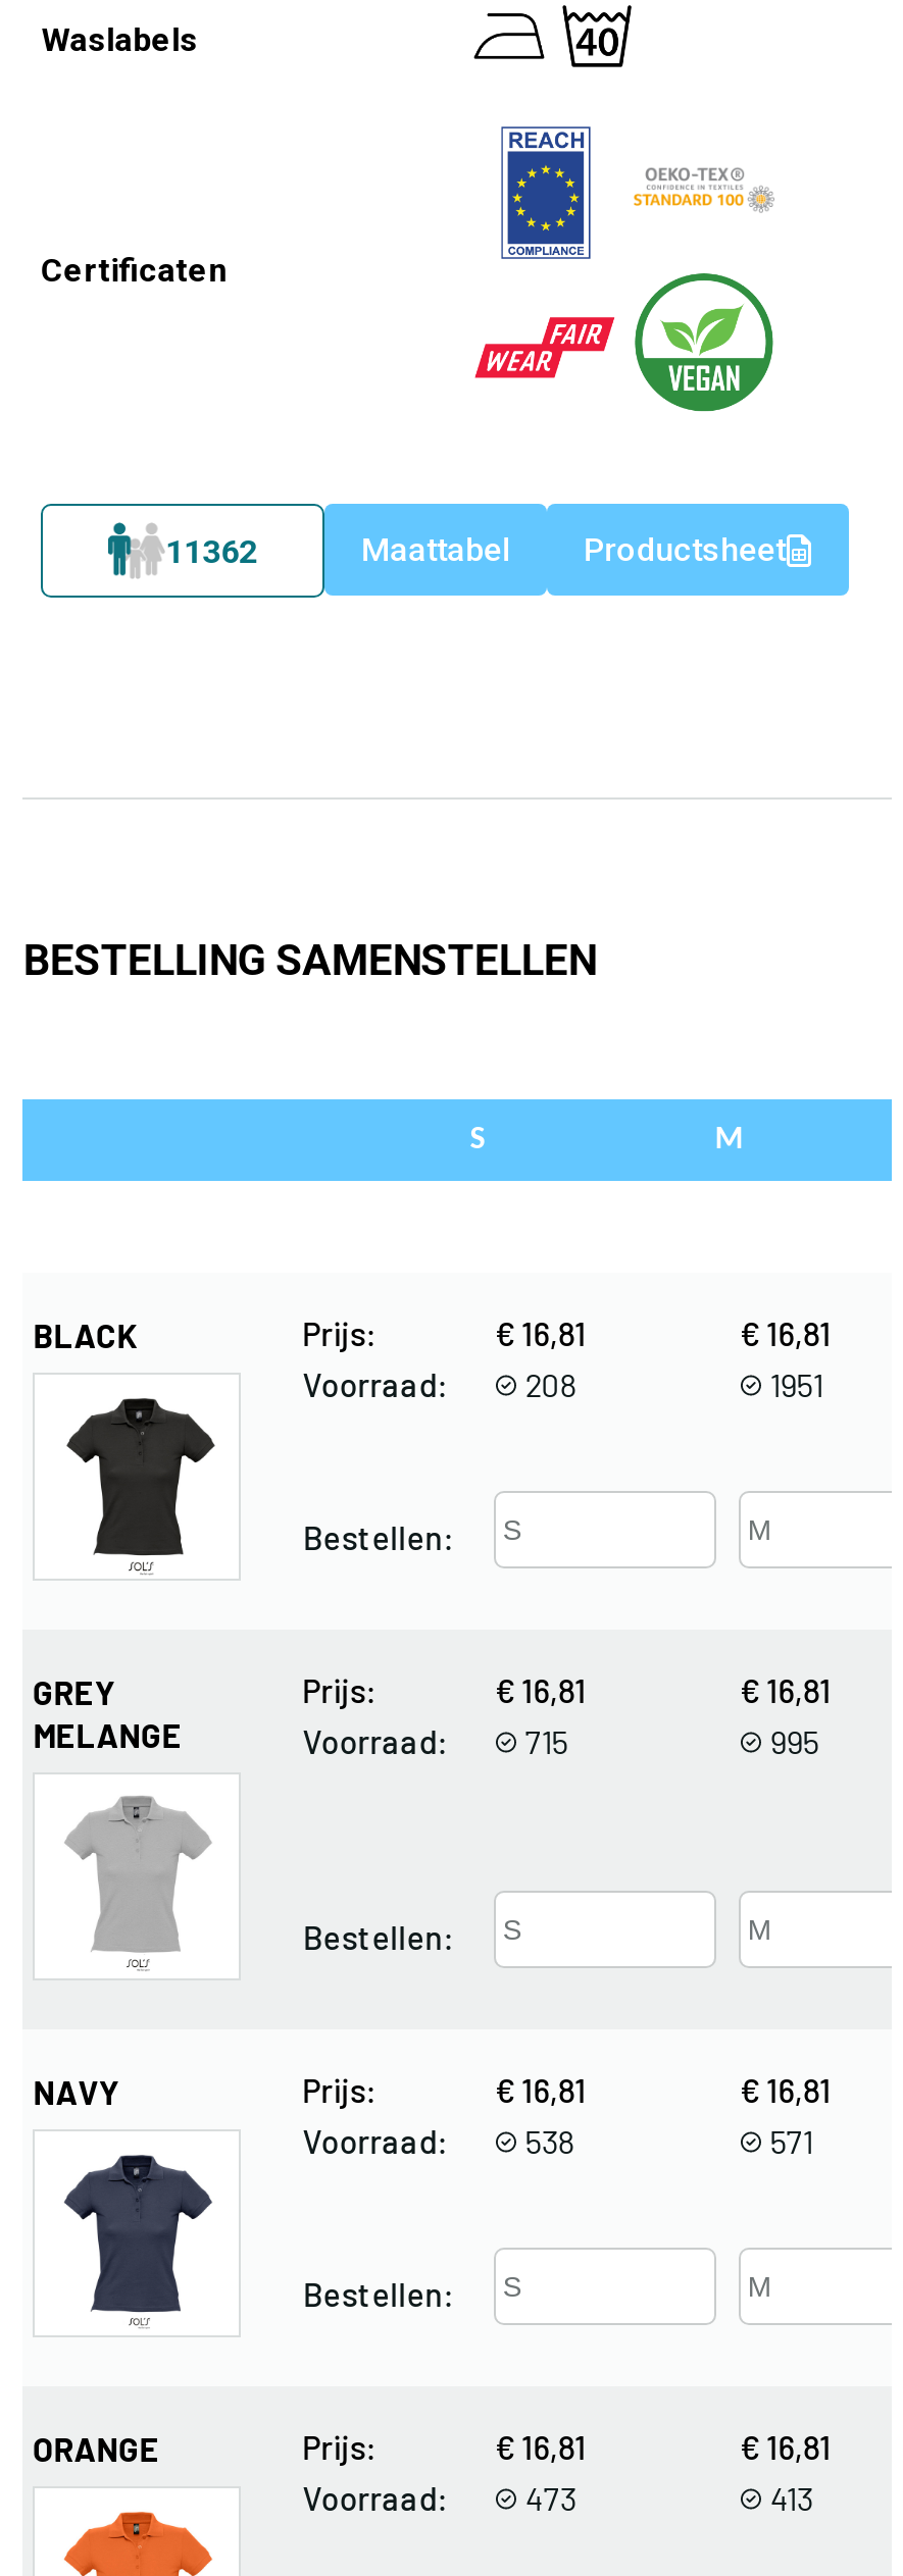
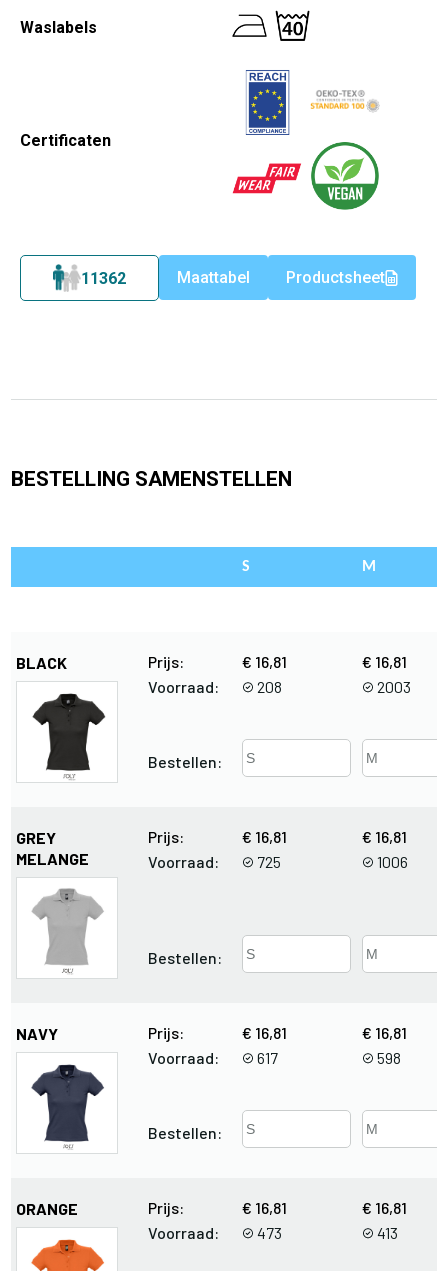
[770,1366,823,1404] 1951 -> [377,677,411,696] 2003
[302,1722,568,1761] Voorraad: 715 -> [148,852,281,871] Voorraad: 725
[770,1722,819,1761] 995 -> [377,852,408,871] 1006
[302,2122,574,2161] Voorraad: 538 -> [148,1048,278,1067] Voorraad: 617
[770,2122,813,2161] 571 -> [377,1048,401,1067] 598

